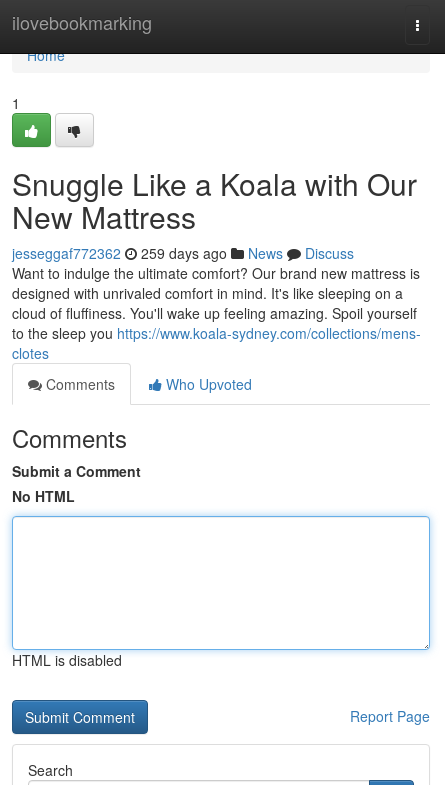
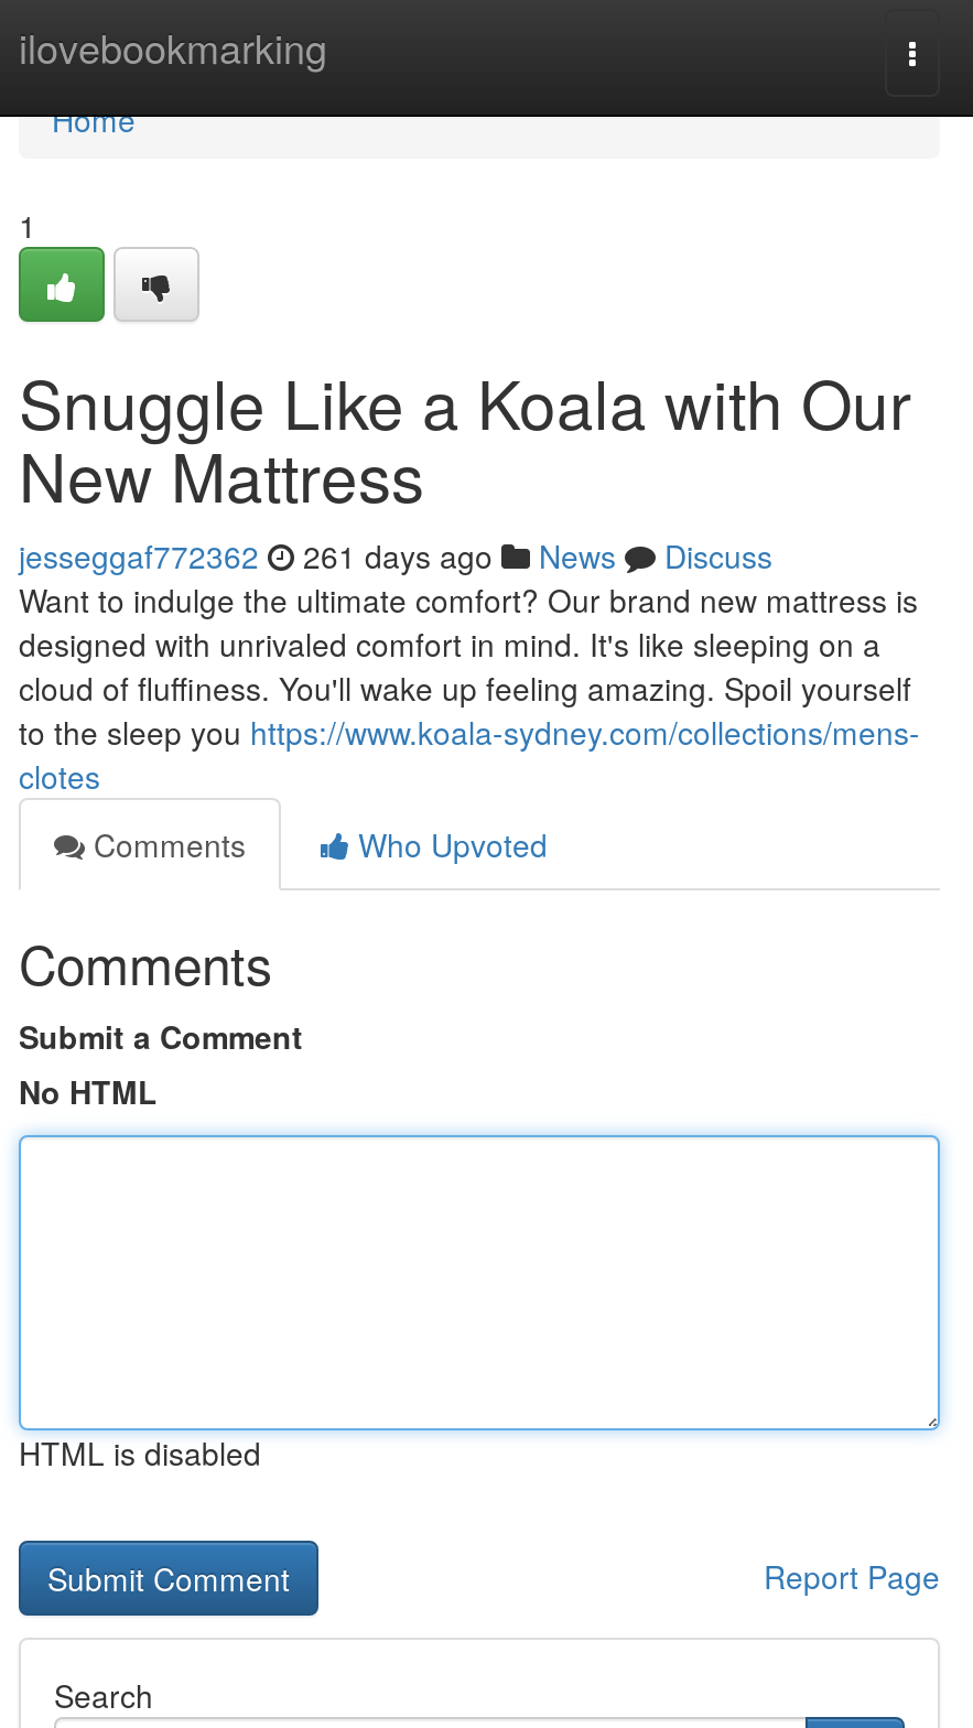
[12,243,354,263] jesseggaf772362 259 days ago News Discuss -> [19,533,772,577] jesseggaf772362 261 days ago News Discuss

